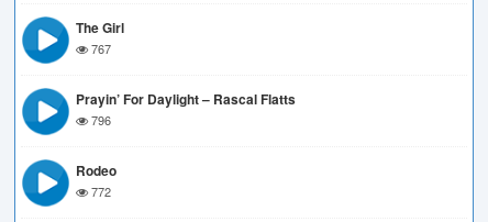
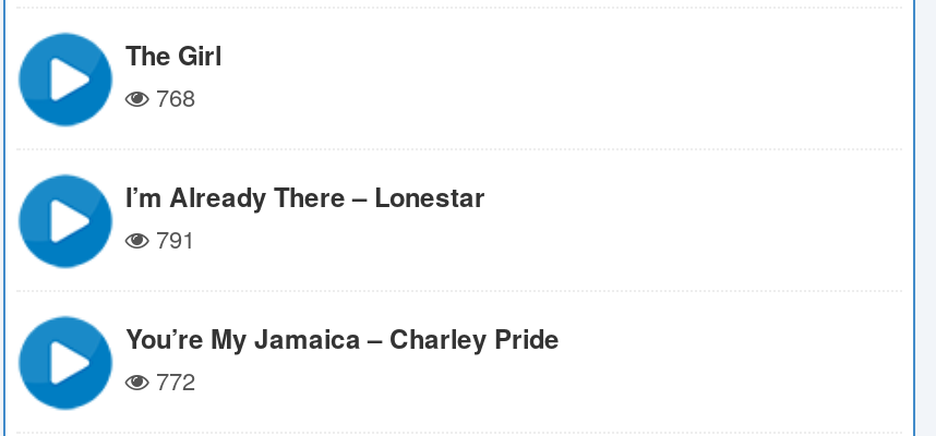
[88,40,111,57] 767 -> [149,78,195,113] 768
[76,89,296,129] Prayin’ For Daylight – Rascal Flatts | 796 -> [125,177,485,255] I’m Already There – Lonestar | 791
[76,160,117,180] Rodeo -> [125,318,560,358] You’re My Jamaica – Charley Pride

